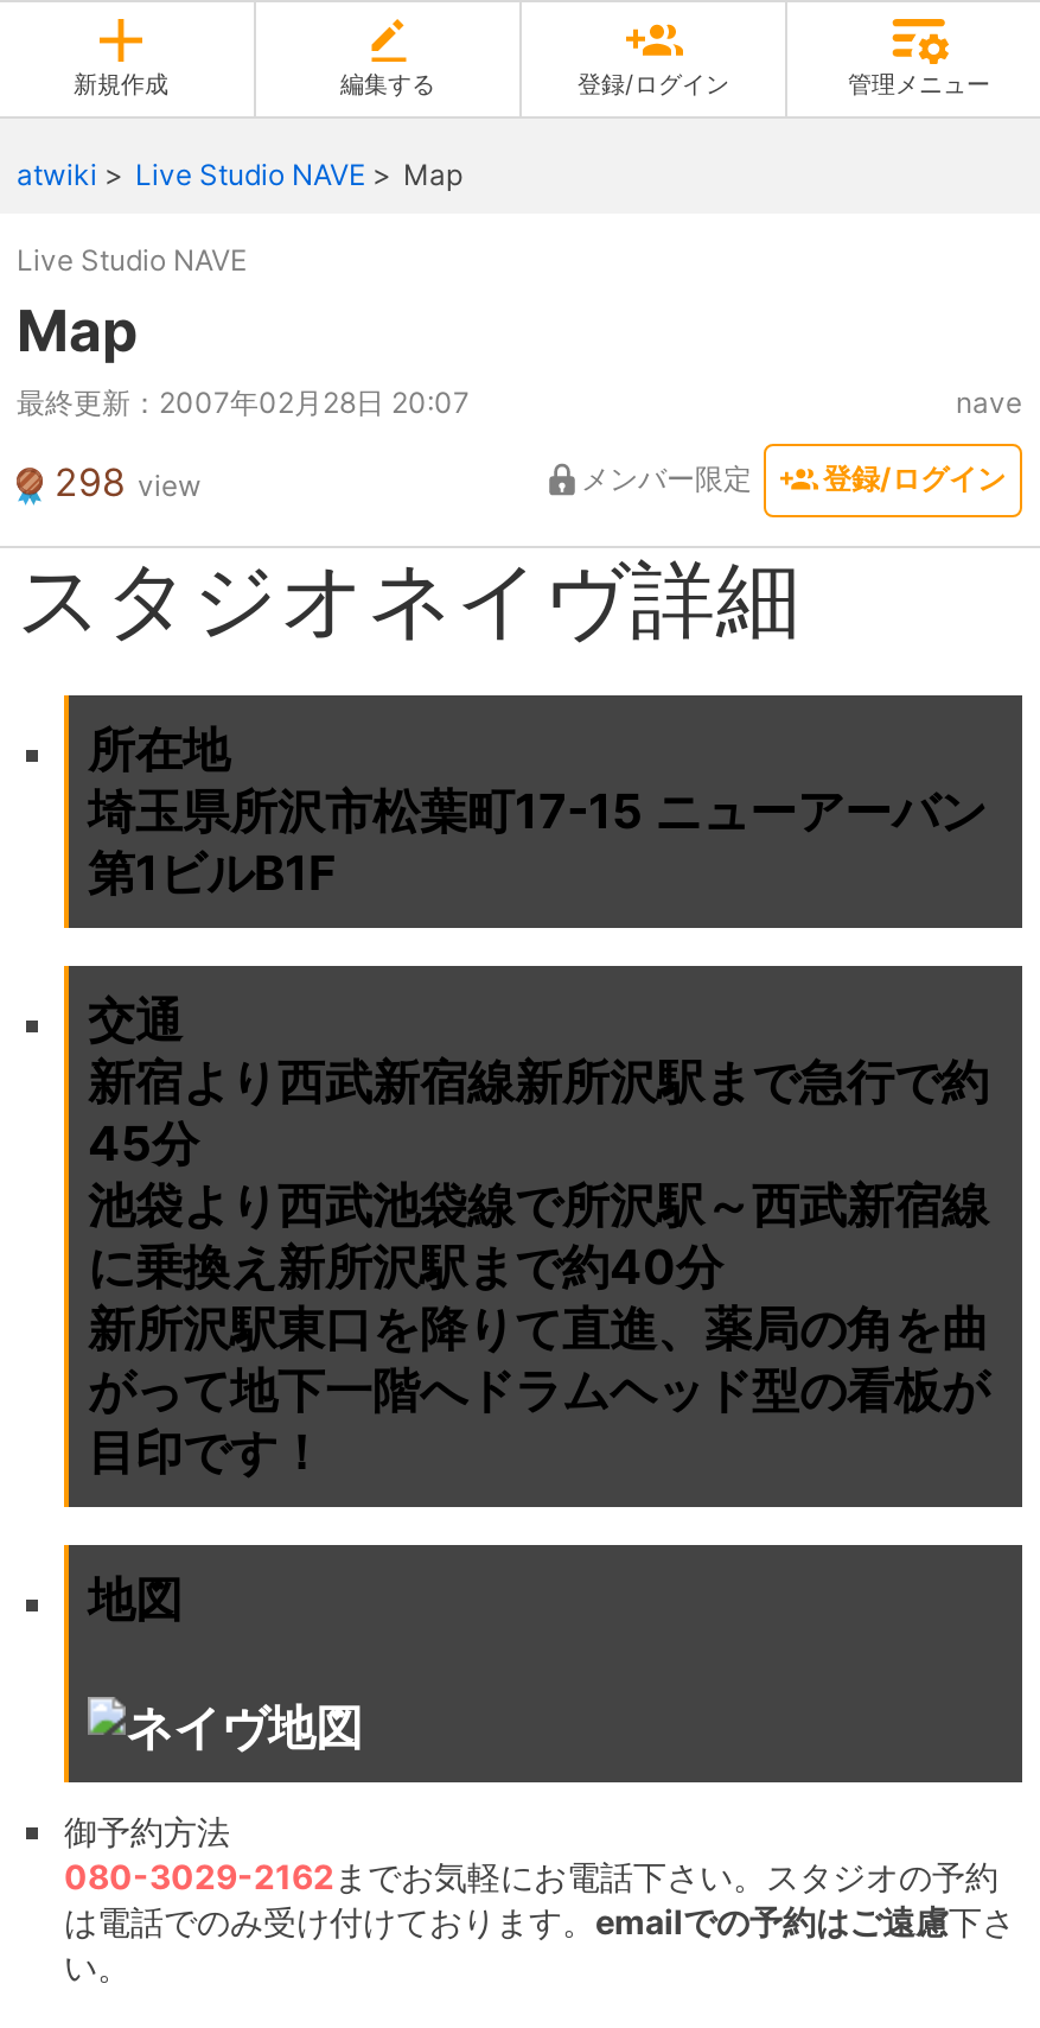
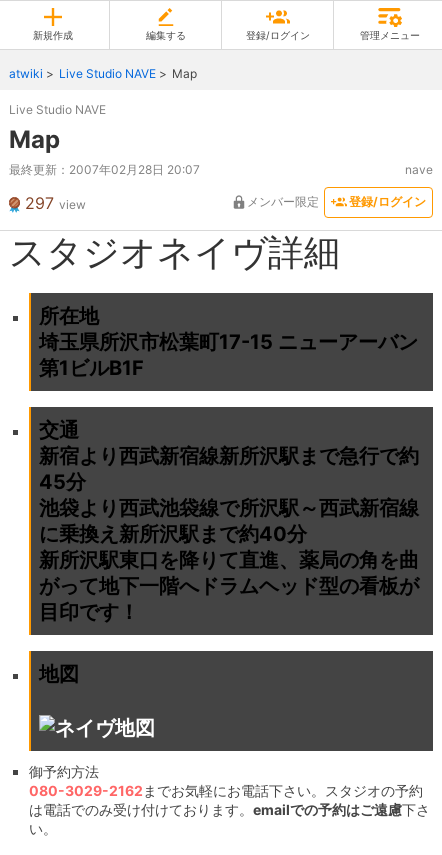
[55,457,202,504] 298 view -> [25,192,86,212] 297 view

